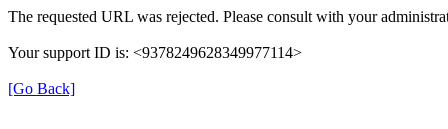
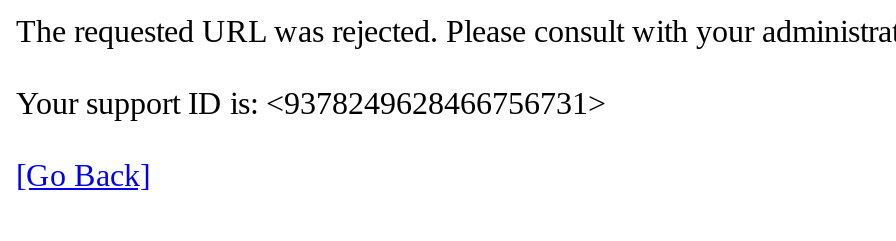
[8,44,302,61] Your support ID is: <9378249628349977114> -> [16,86,606,120] Your support ID is: <9378249628466756731>

